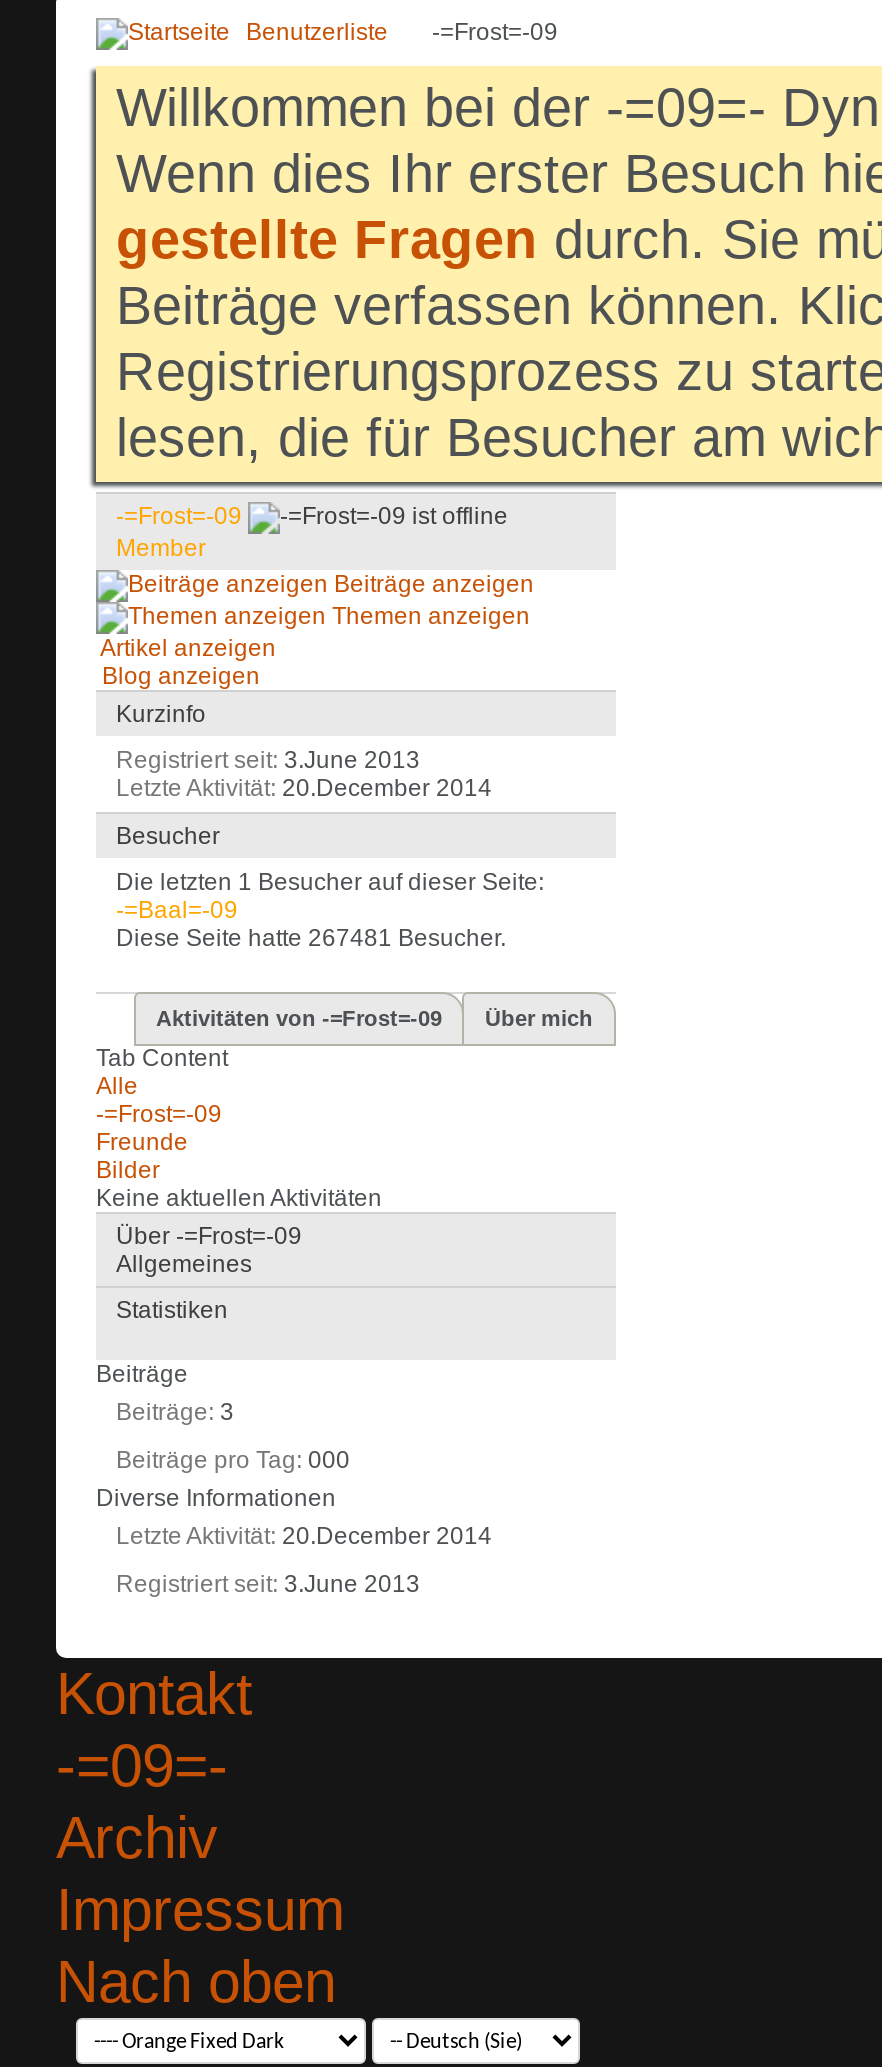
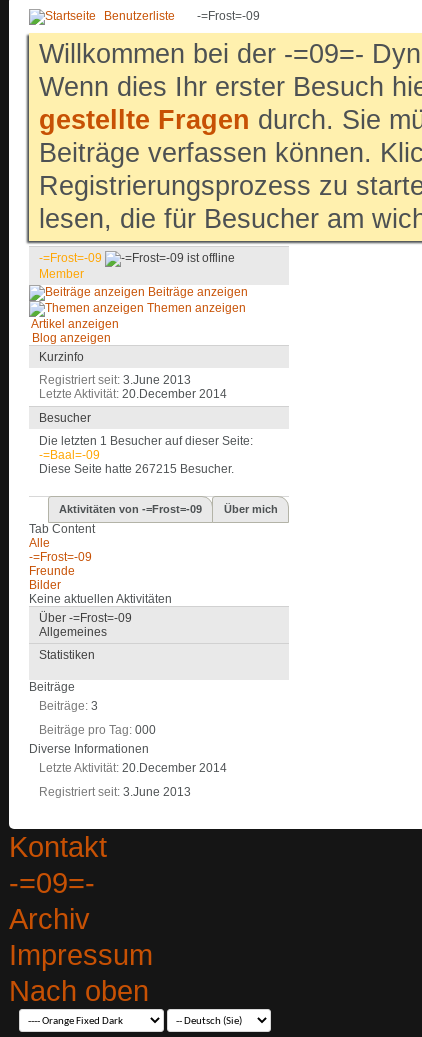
[116,924,506,952] Diese Seite hatte 267481 Besucher. -> [39,462,234,476] Diese Seite hatte 267215 Besucher.

